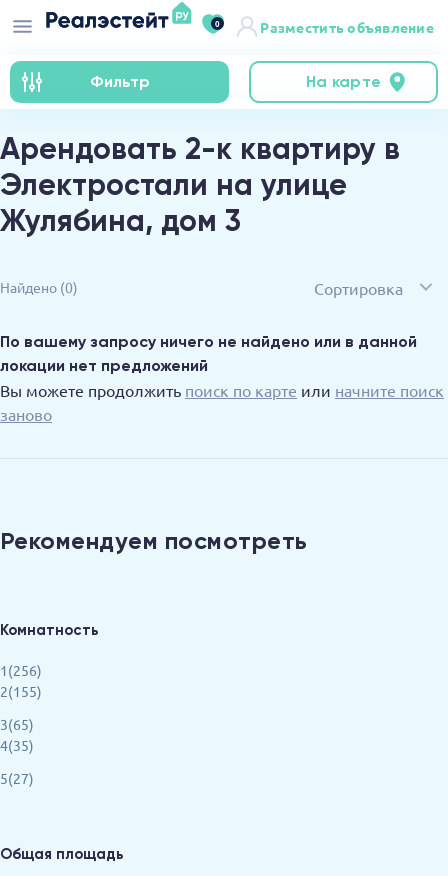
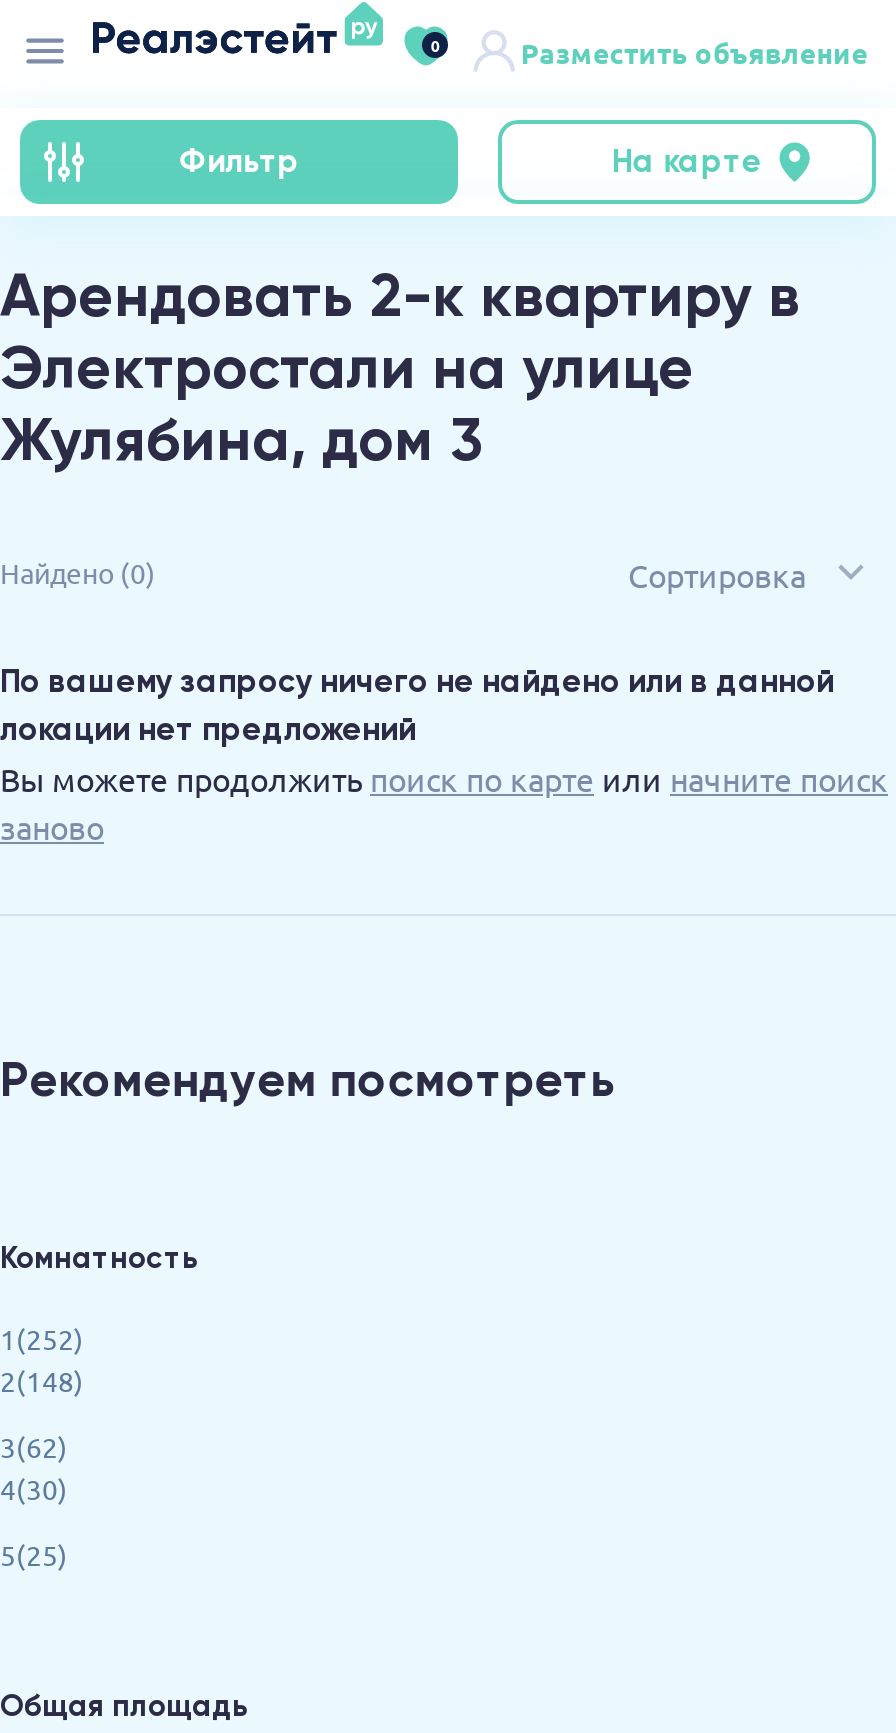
[0,661,42,679] 1(256) -> [0,1320,84,1356] 1(252)
[0,682,42,700] 2(155) -> [0,1362,84,1398] 2(148)
[0,715,34,733] 3(65) -> [0,1428,68,1464] 3(62)
[0,736,34,754] 4(35) -> [0,1470,68,1506] 4(30)
[0,769,34,787] 5(27) -> [0,1536,68,1572] 5(25)

